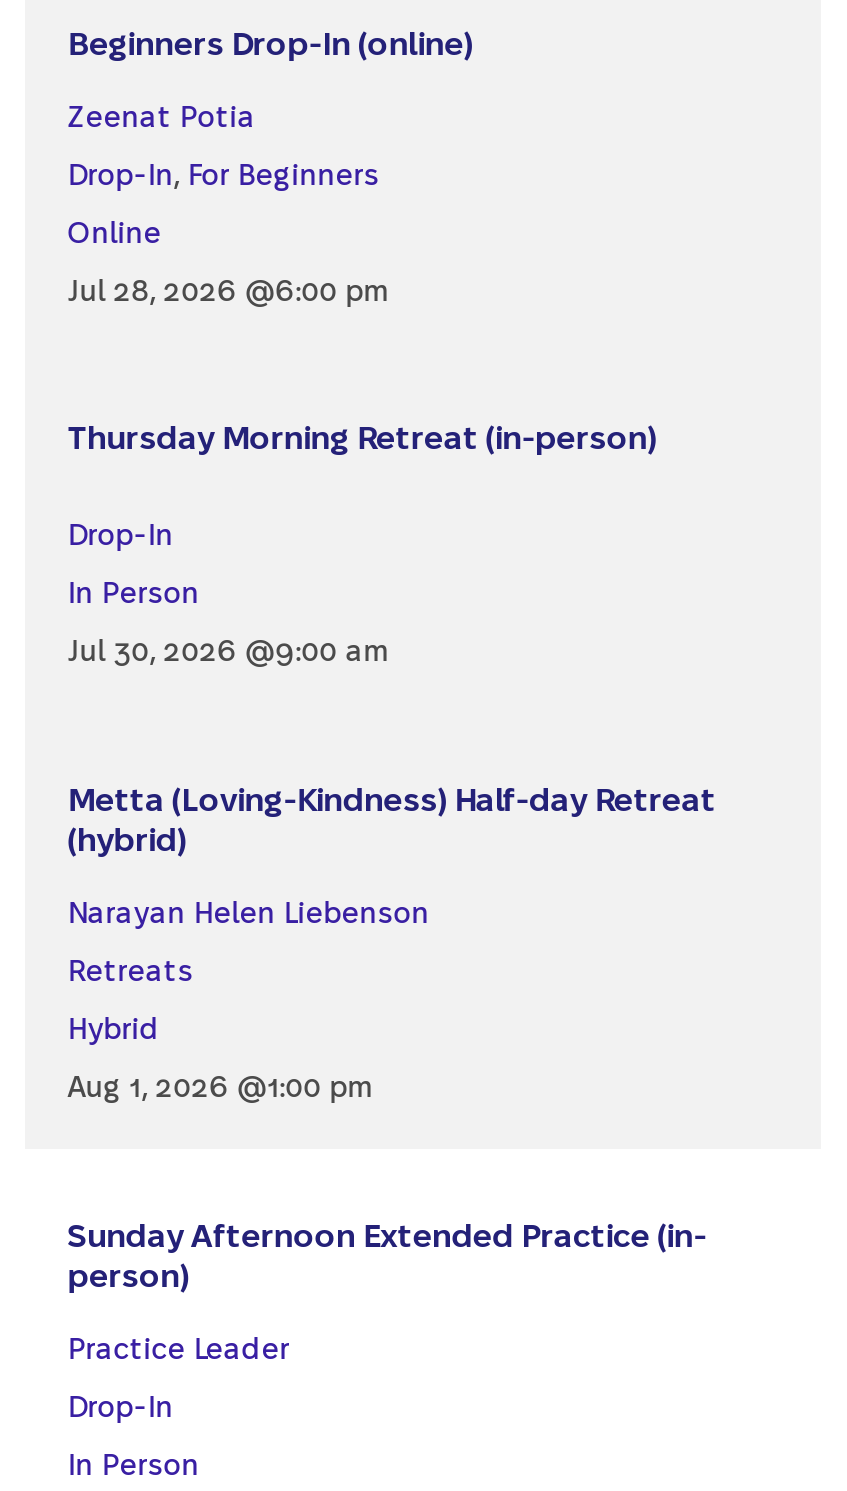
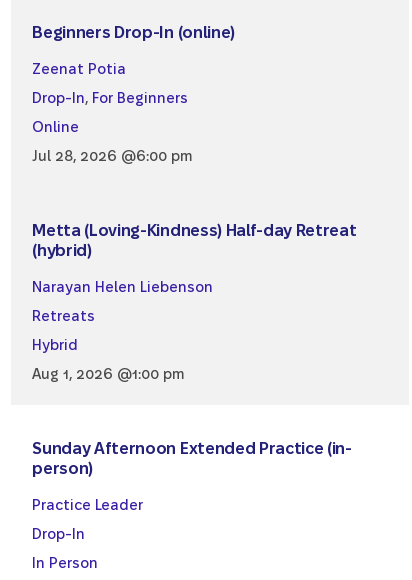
[68,422,657,668] Thursday Morning Retreat (in-person) | Drop-In | In Person | Jul 30, 2026 @9:00 am -> none

